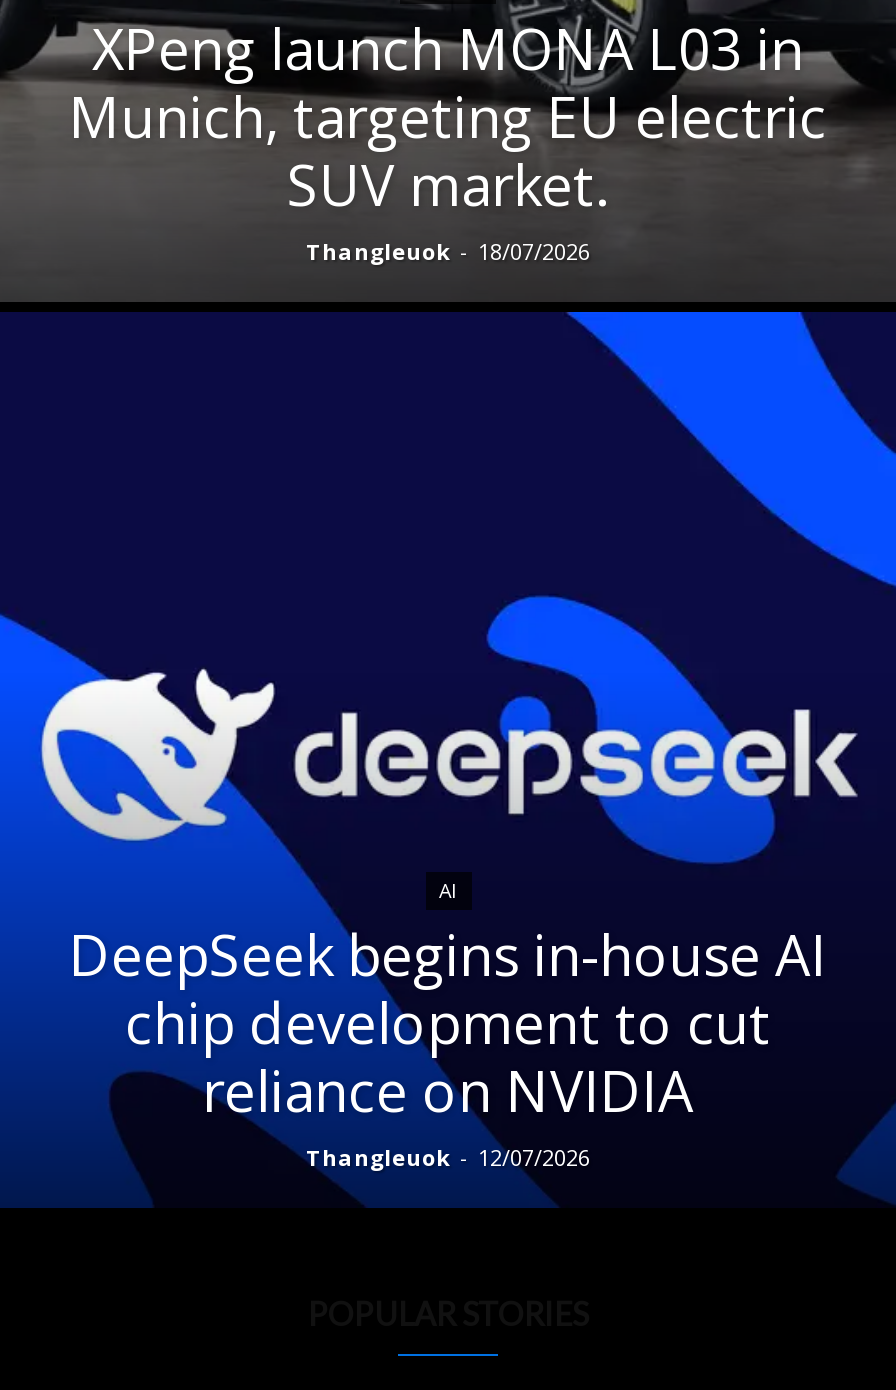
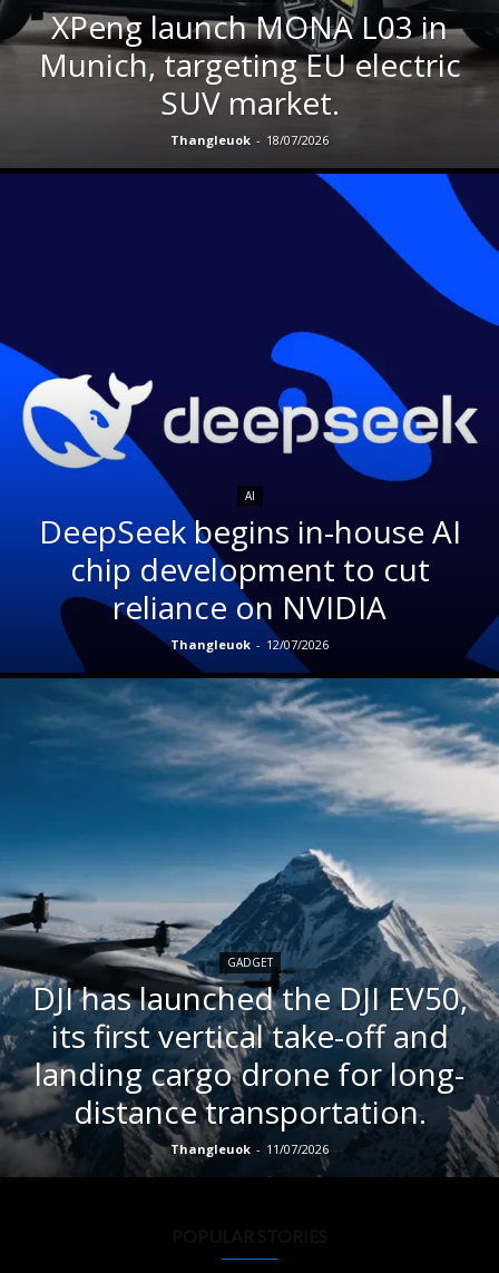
none -> [3,677,496,1177] [image] | GADGET | DJI has launched the DJI EV50, | its first vertical take-off and | landing cargo drone for long- | distance transportation. | Thangleuok - 11/07/2026

